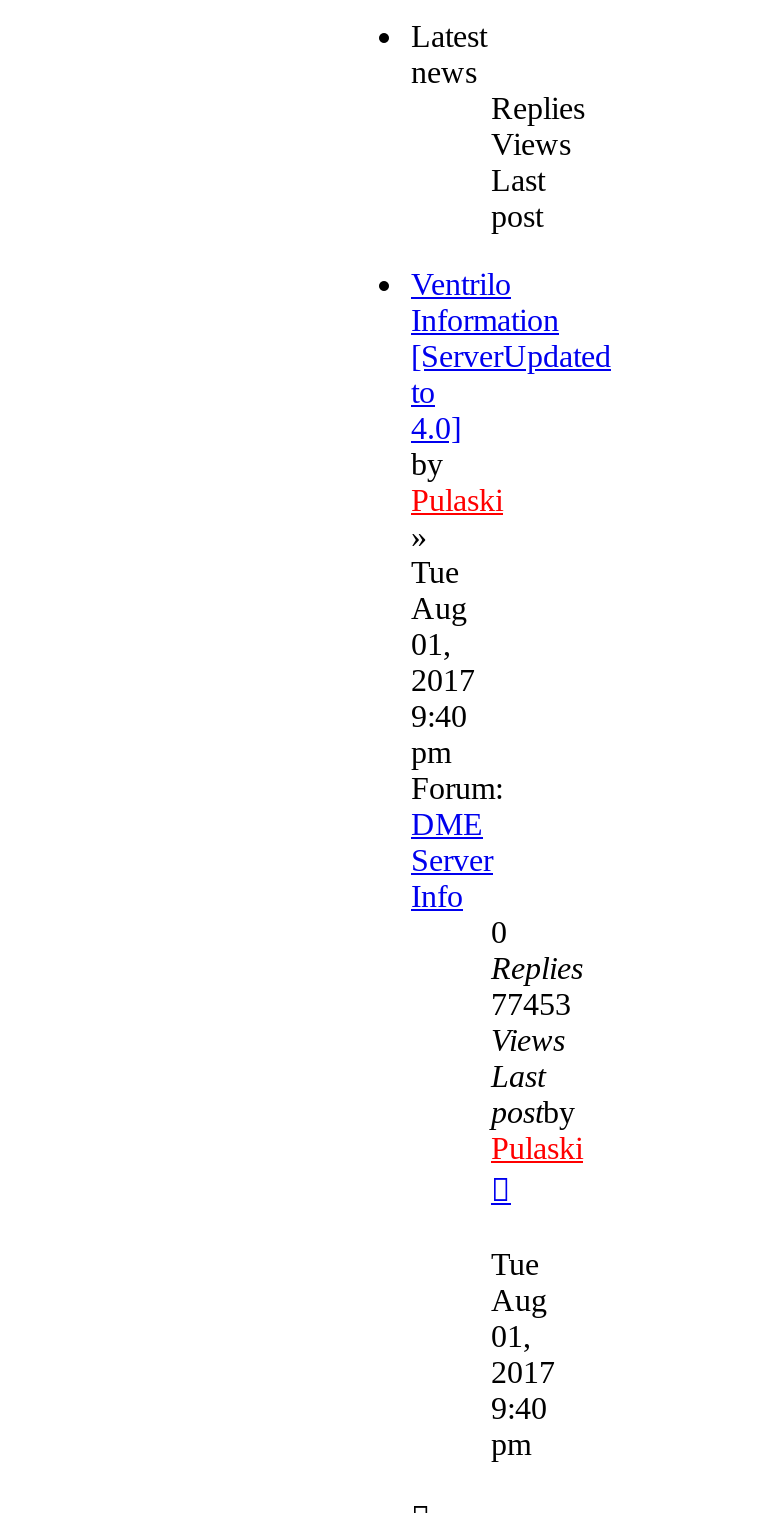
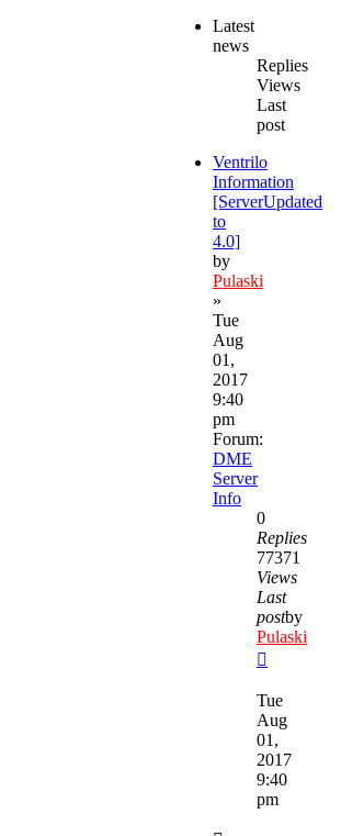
[491,988,571,1022] 77453 -> [257,549,300,567] 77371

